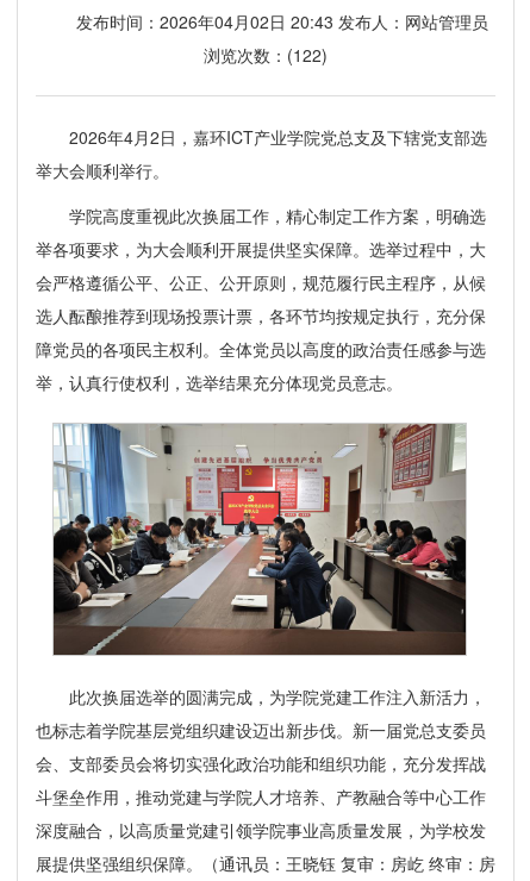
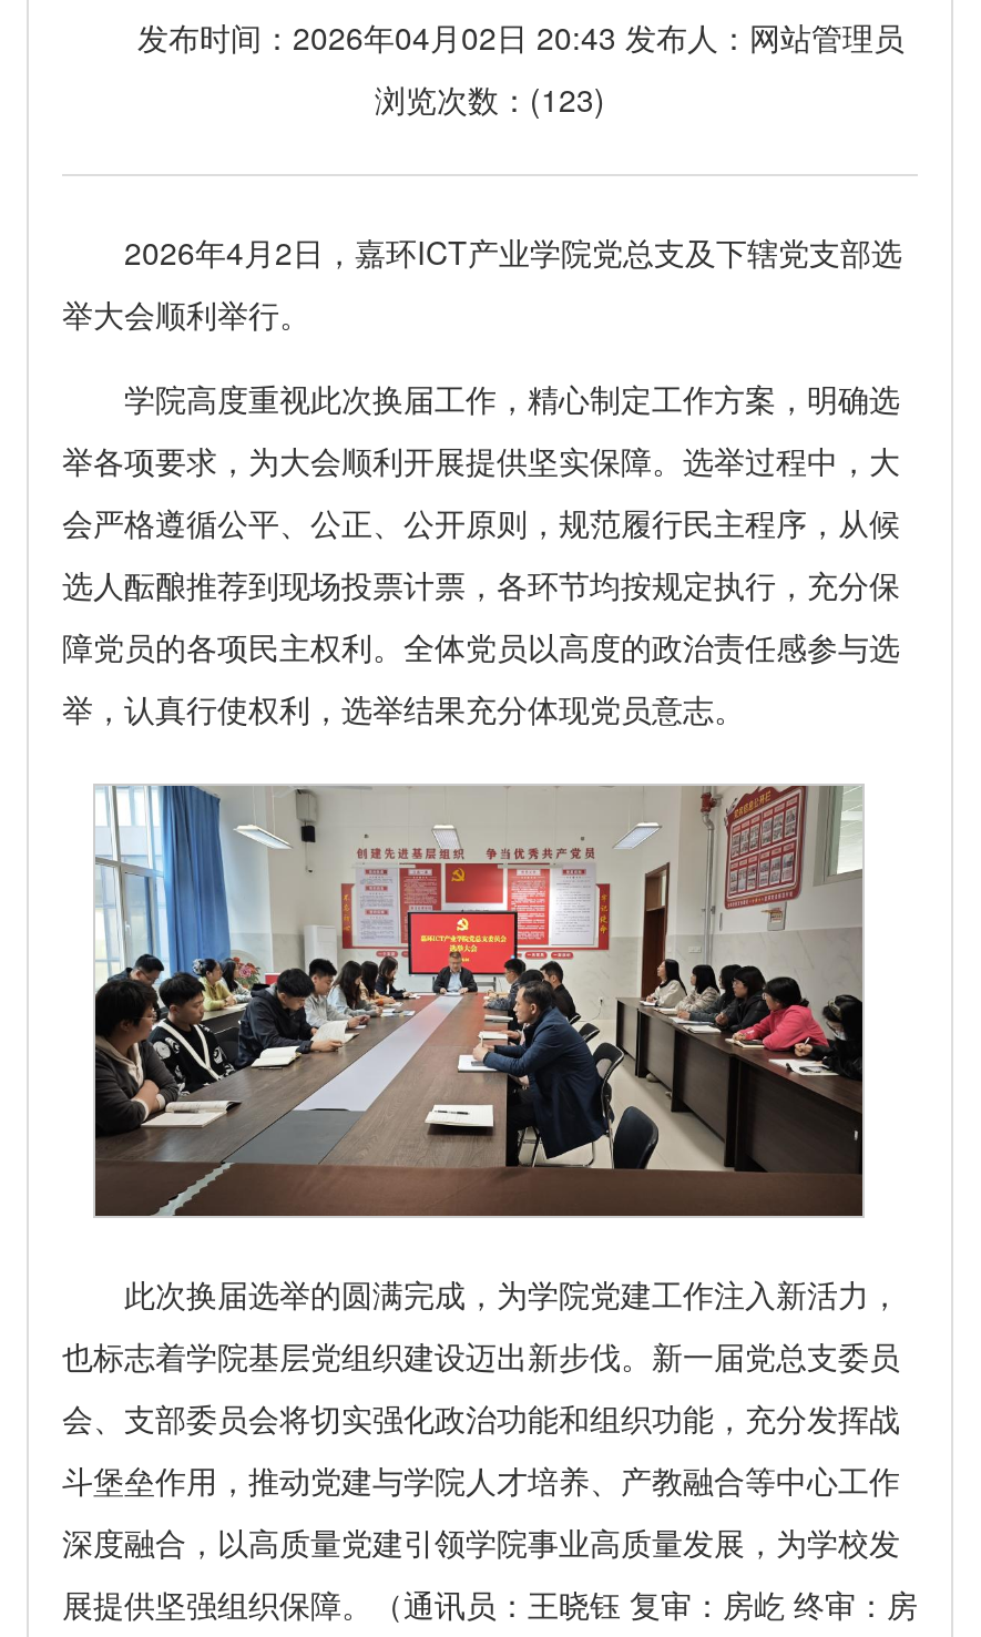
[204,43,328,67] 浏览次数：(122) -> [375,76,605,121] 浏览次数：(123)

